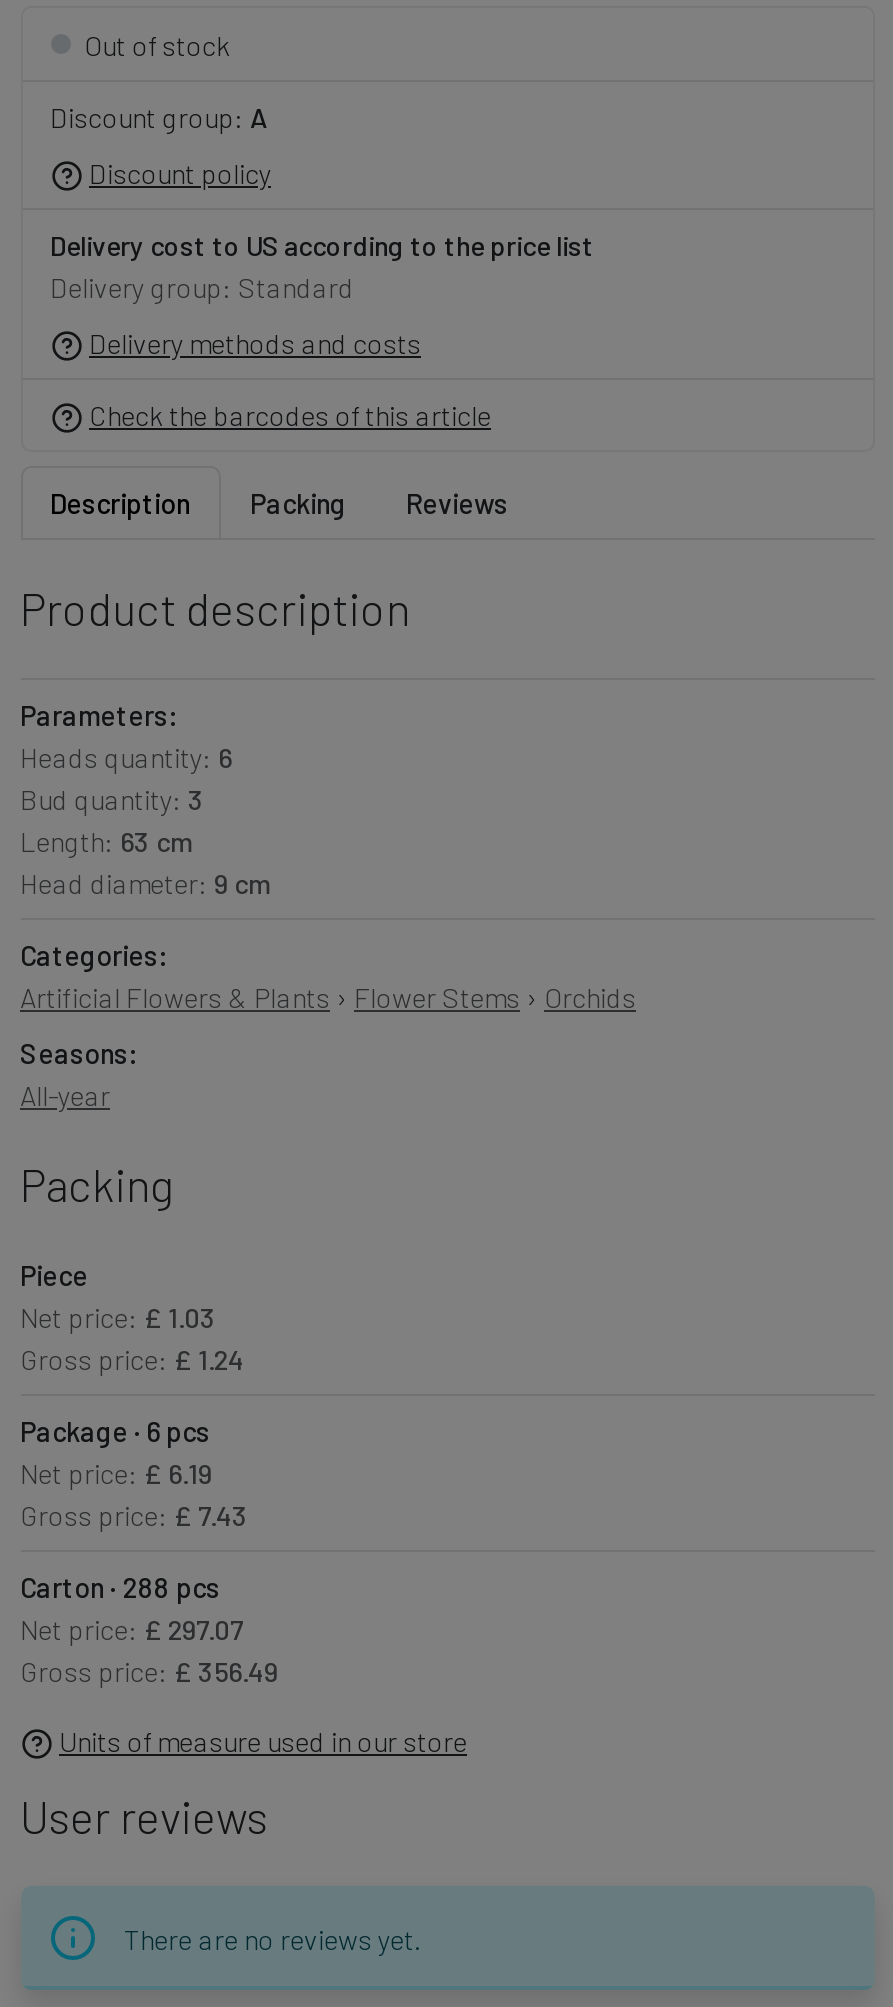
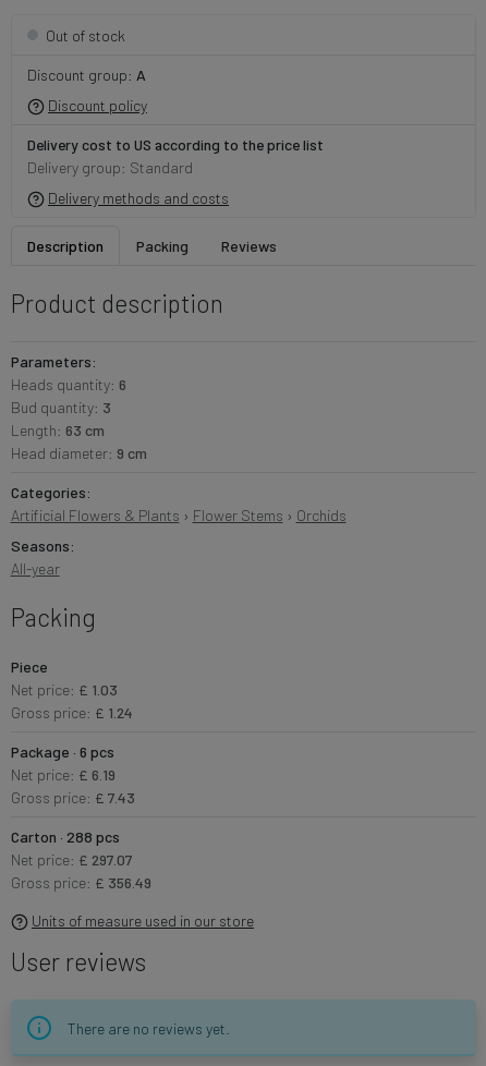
[89,398,491,432] Check the barcodes of this article -> none

